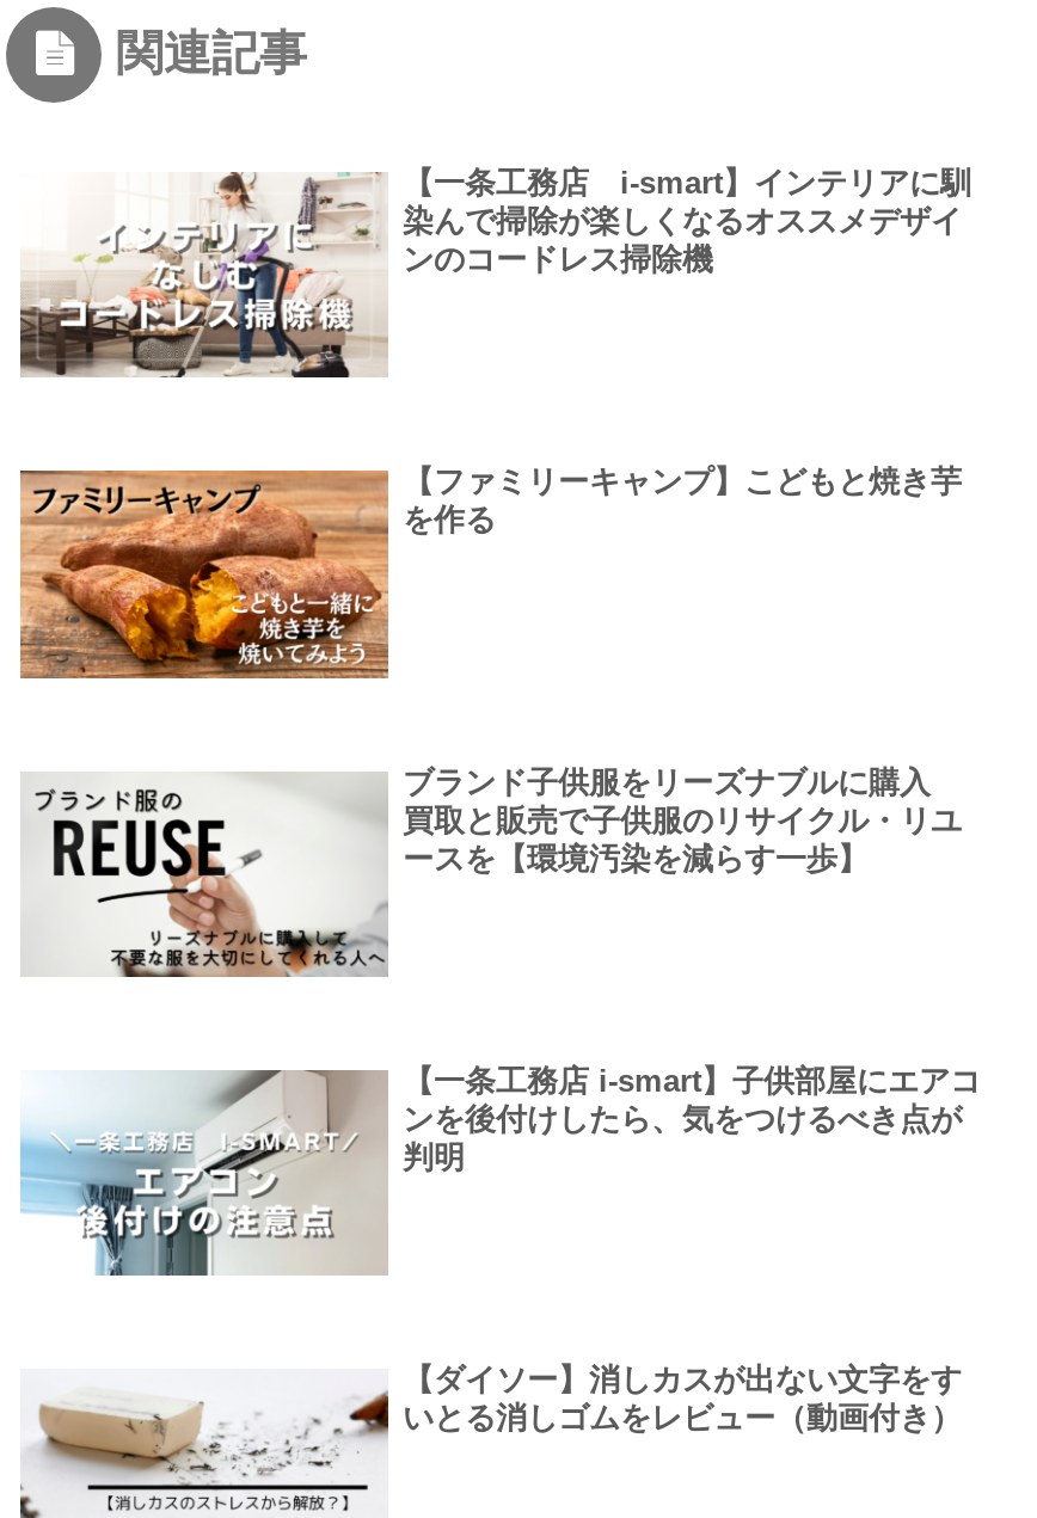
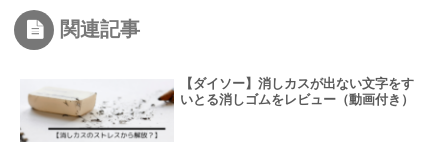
[20,165,971,380] [image] | 【一条工務店 i-smart】インテリアに馴 | 染んで掃除が楽しくなるオススメデザイ | ンのコードレス掃除機 -> none
[18,464,962,681] [image] | 【ファミリーキャンプ】こどもと焼き芋 | を作る -> none
[23,763,962,979] [image] | ブランド子供服をリーズナブルに購入 | 買取と販売で子供服のリサイクル・リユ | ースを【環境汚染を減らす一歩】 -> none
[20,1062,981,1297] [image] | 【一条工務店 i-smart】子供部屋にエアコ | ンを後付けしたら、気をつけるべき点が | 判明 -> none

